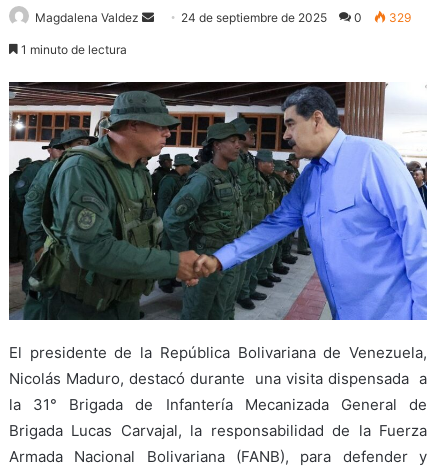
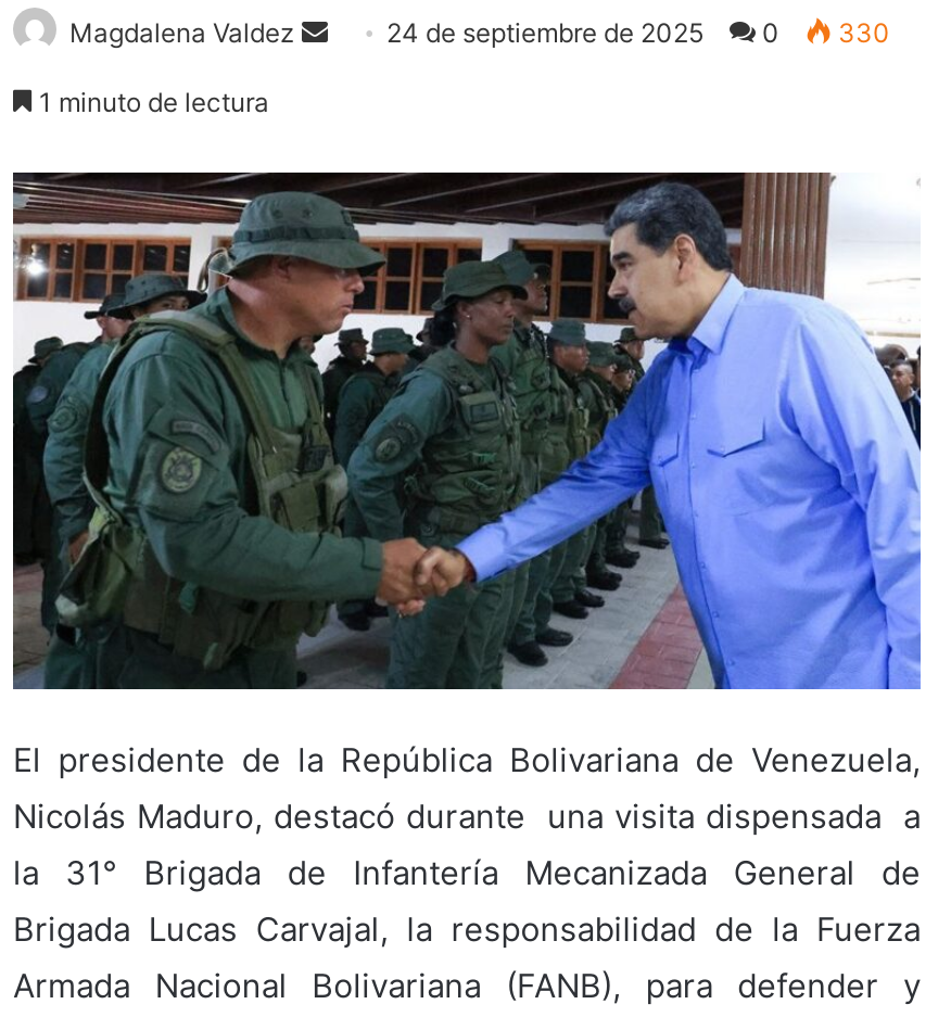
[386,10,411,25] 329 -> [832,16,890,49] 330

